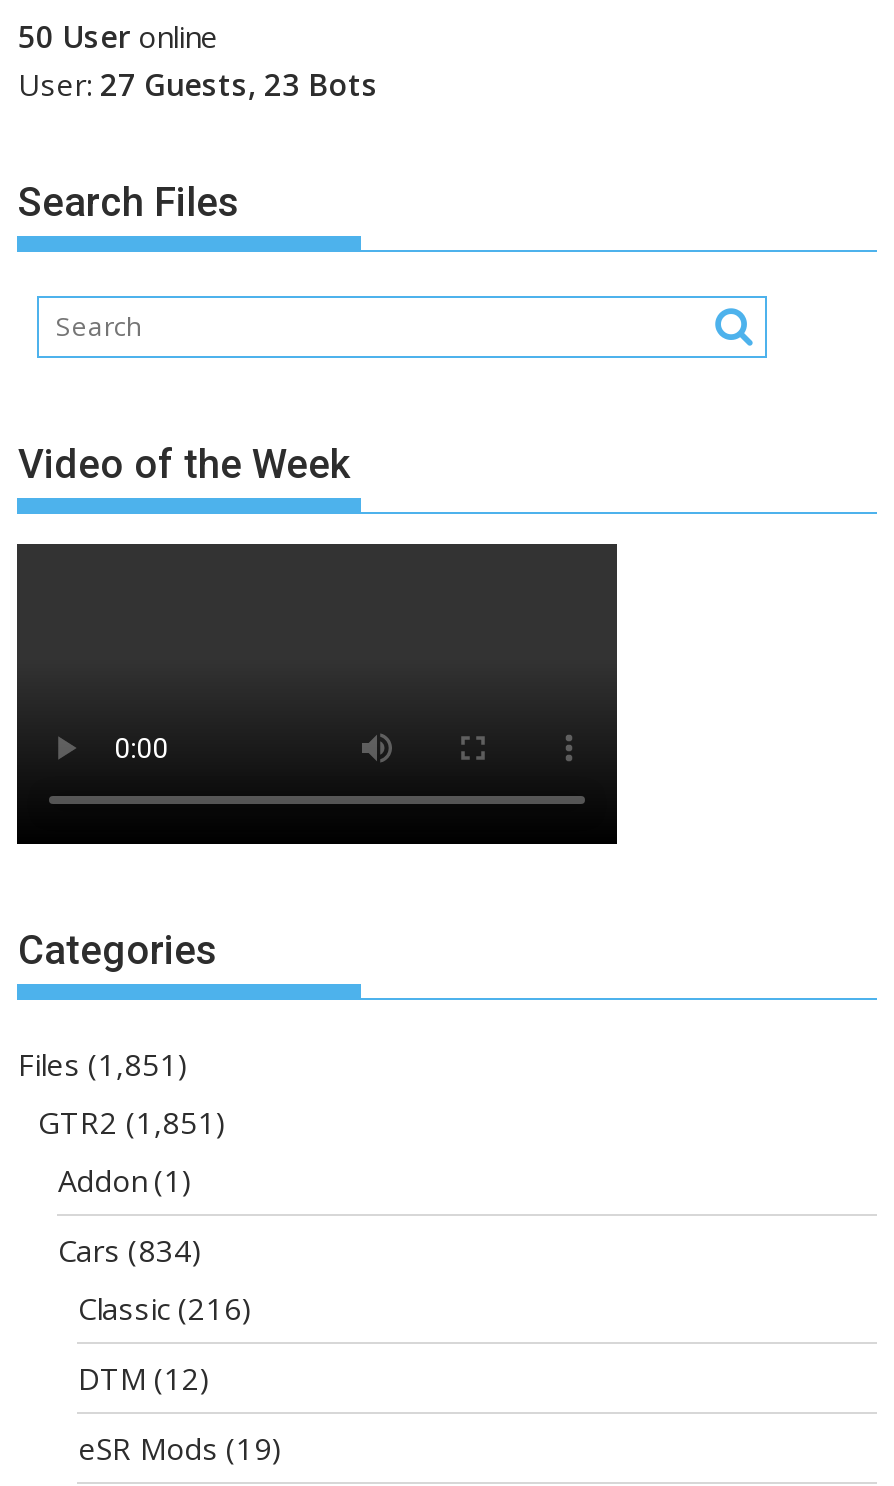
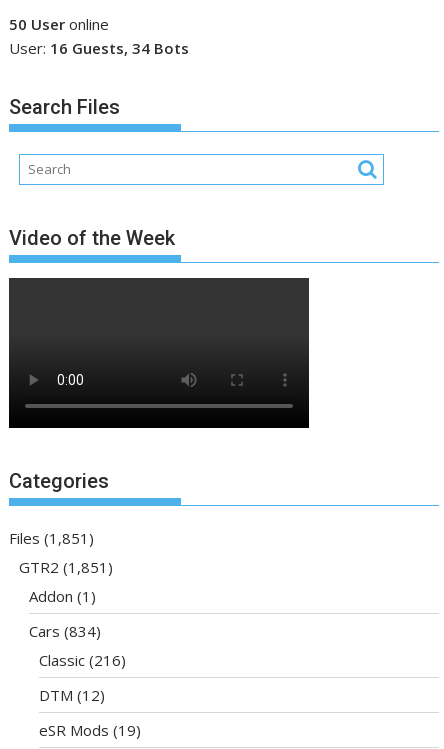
[18,64,378,104] User: 27 Guests, 23 Bots -> [9,38,189,58] User: 16 Guests, 34 Bots

